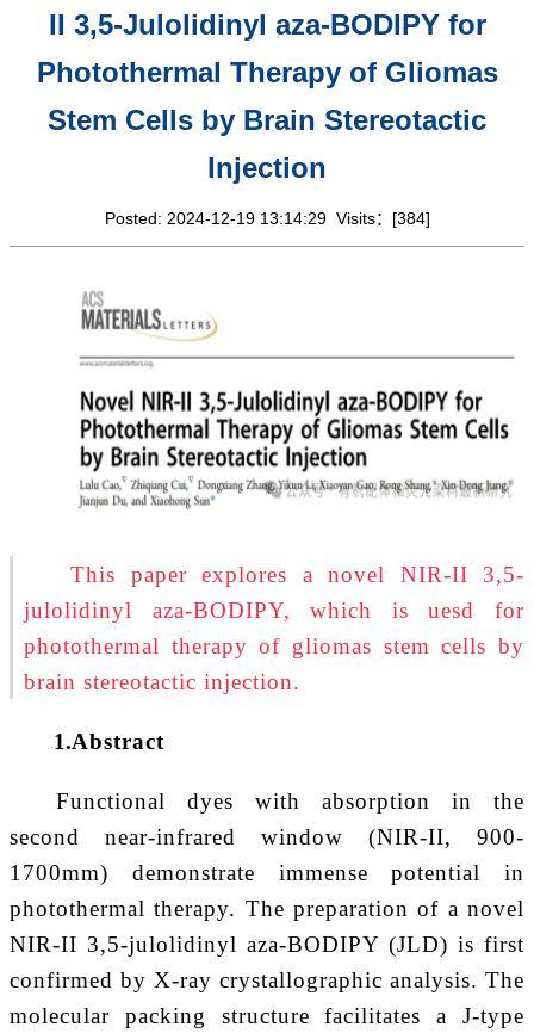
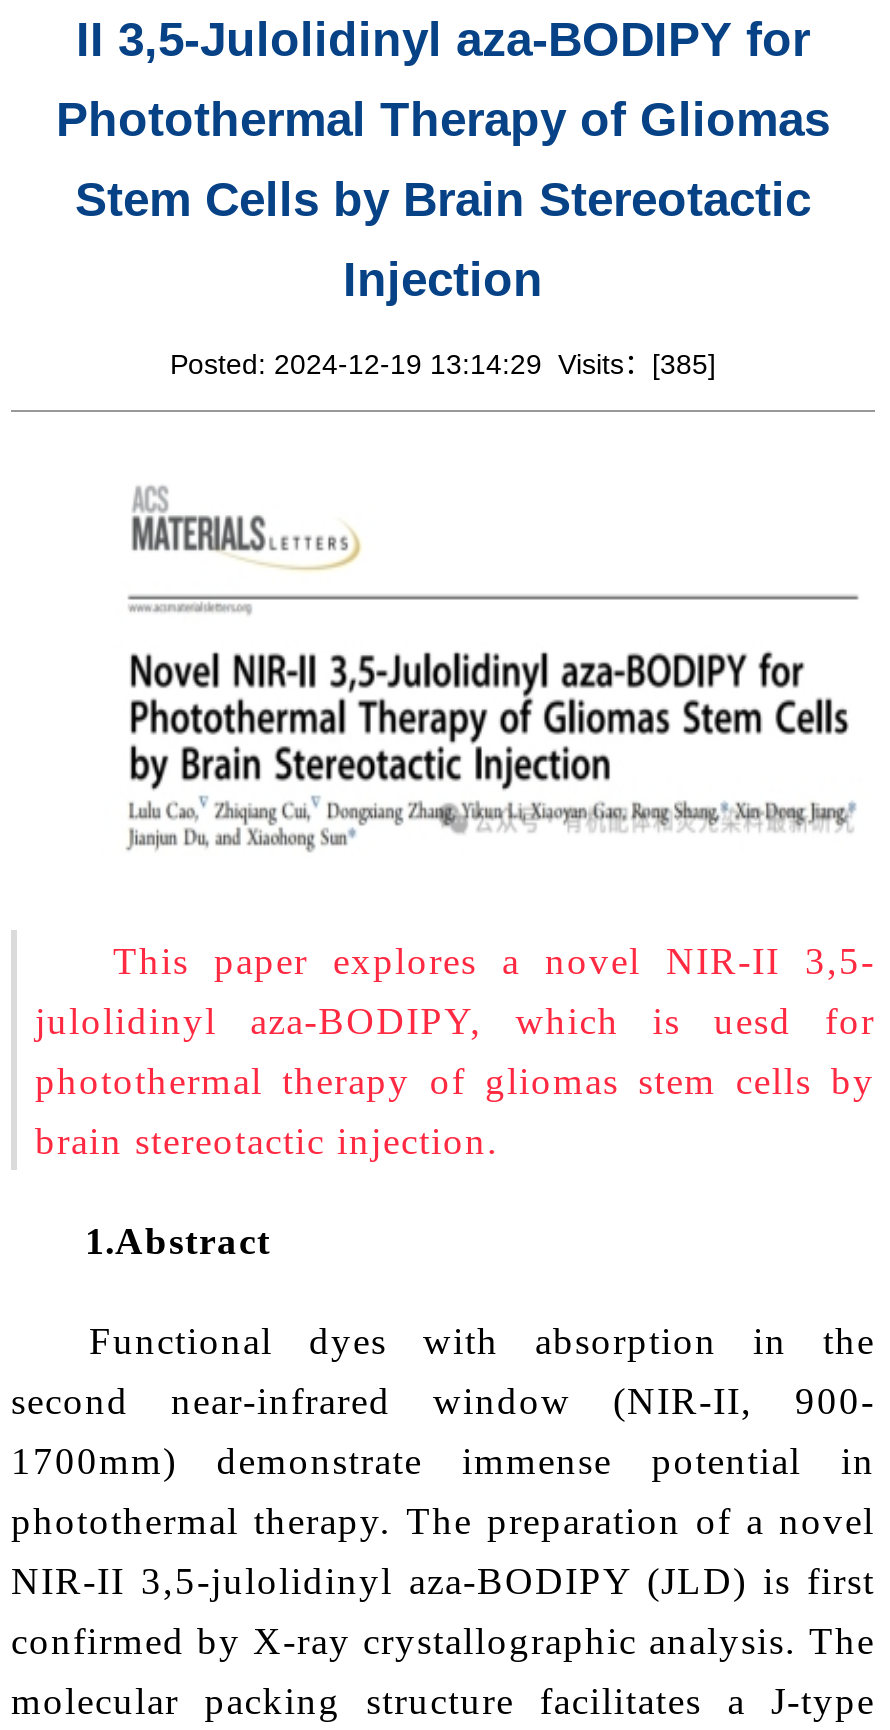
[104,208,430,227] Posted: 2024-12-19 13:14:29 Visits：[384] -> [170,347,716,379] Posted: 2024-12-19 13:14:29 Visits：[385]

